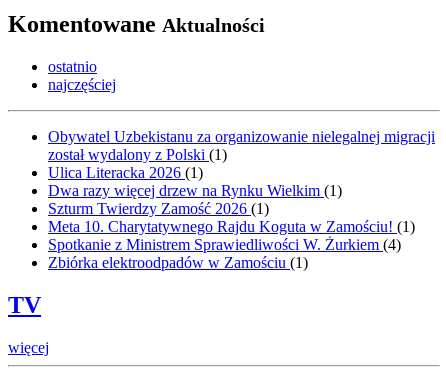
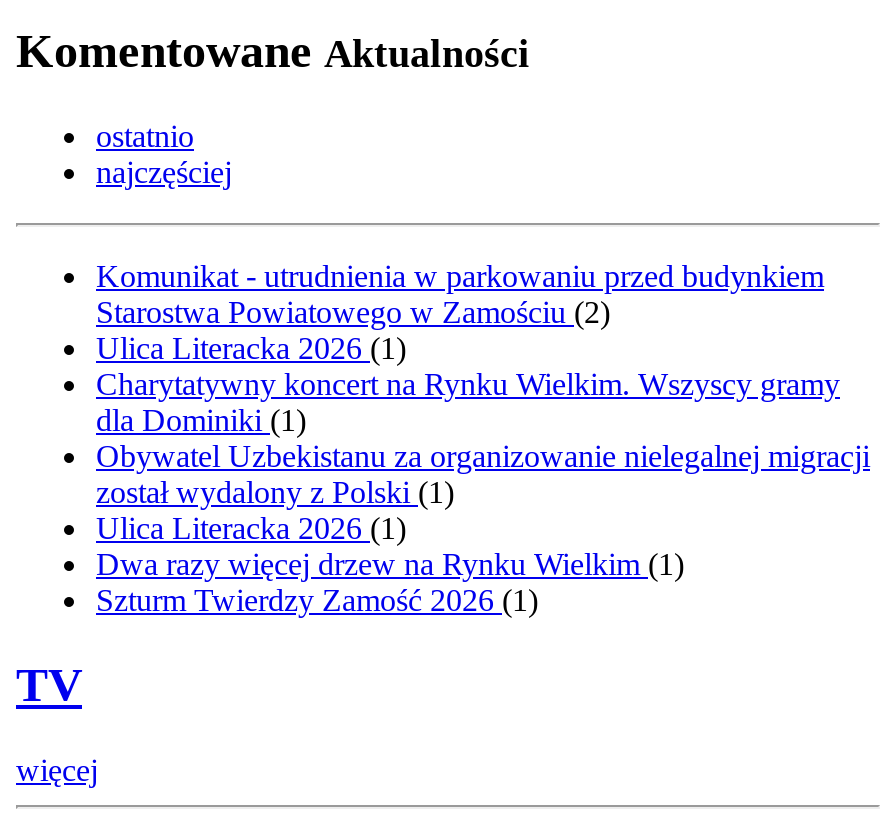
none -> [96,259,840,437] Komunikat - utrudnienia w parkowaniu przed budynkiem | Starostwa Powiatowego w Zamościu (2) | Ulica Literacka 2026 (1) | Charytatywny koncert na Rynku Wielkim. Wszyscy gramy | dla Dominiki (1)
moved [48,128,435,217] -> [96,439,870,617]: Obywatel Uzbekistanu za organizowanie nielegalnej migracji | został wydalony z Polski (1) | Ulica Literacka 2026 (1) | Dwa razy więcej drzew na Rynku Wielkim (1) | Szturm Twierdzy Zamość 2026 (1)
[48,218,415,271] Meta 10. Charytatywnego Rajdu Koguta w Zamościu! (1) | Spotkanie z Ministrem Sprawiedliwości W. Żurkiem (4) | Zbiórka elektroodpadów w Zamościu (1) -> none

